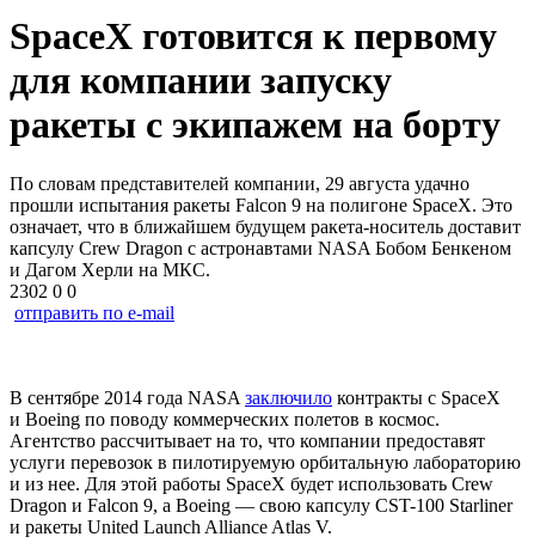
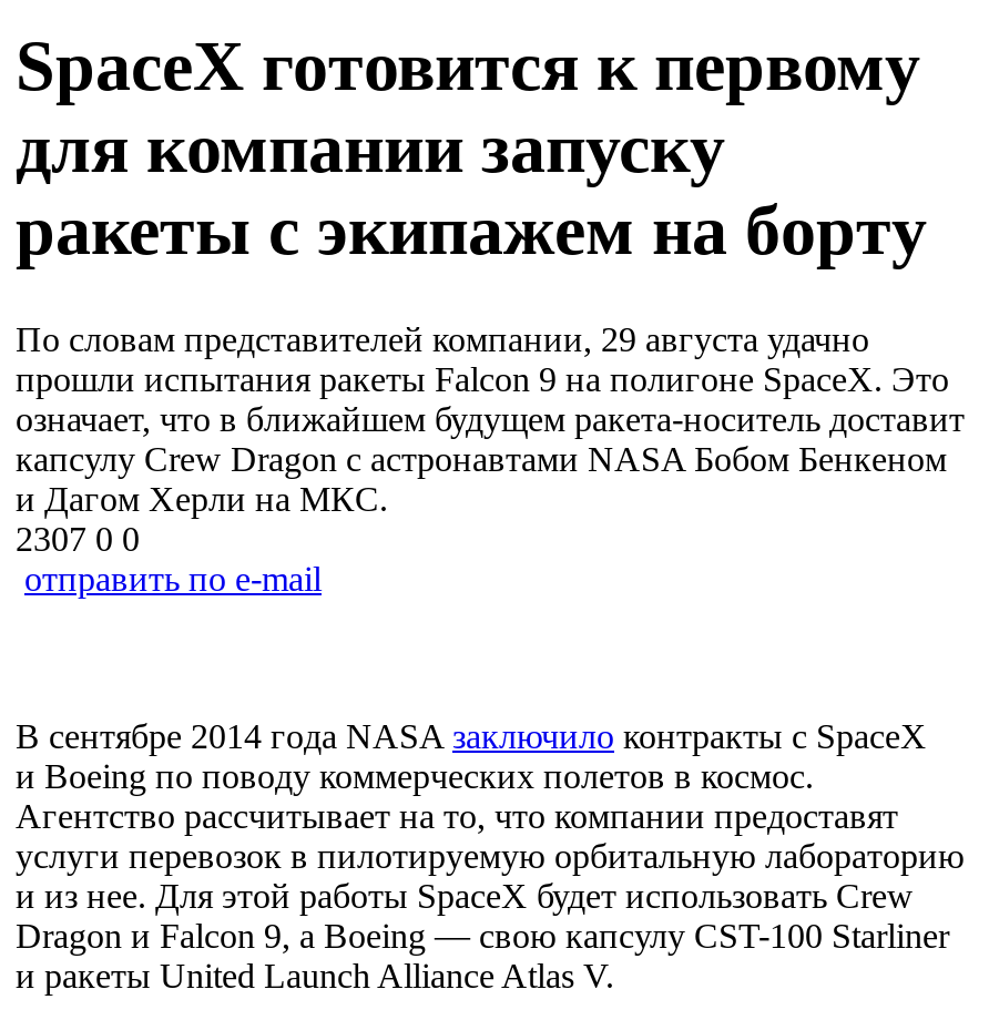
[10,281,76,301] 2302 0 0 -> [16,520,140,557] 2307 0 0

